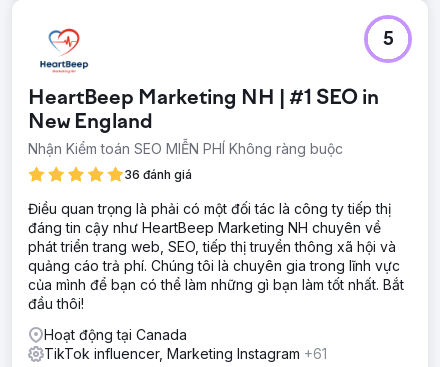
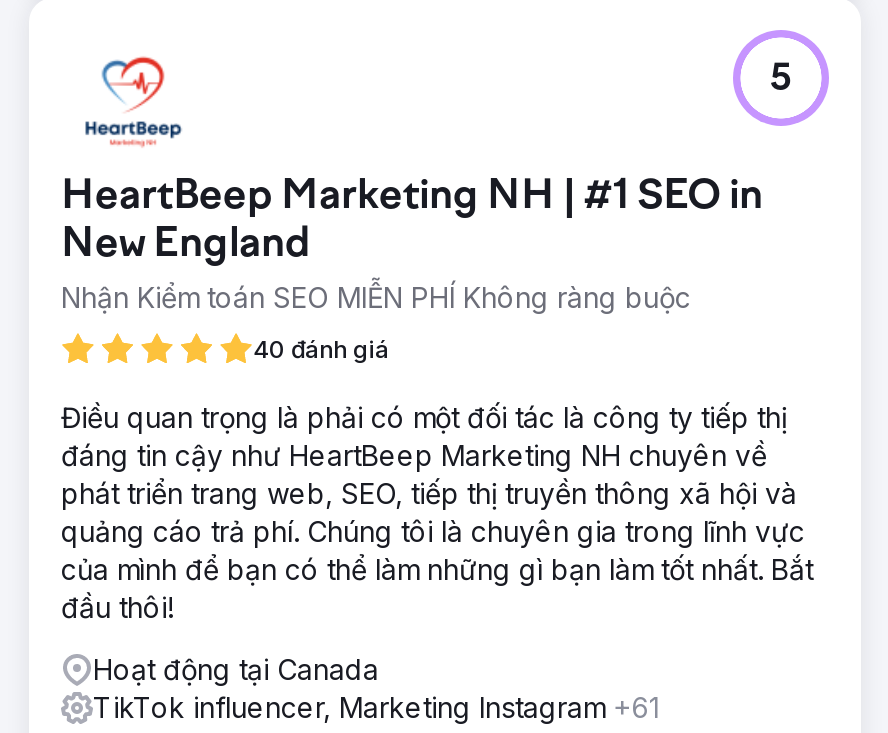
[124,167,192,182] 36 đánh giá -> [253,334,389,364] 40 đánh giá

